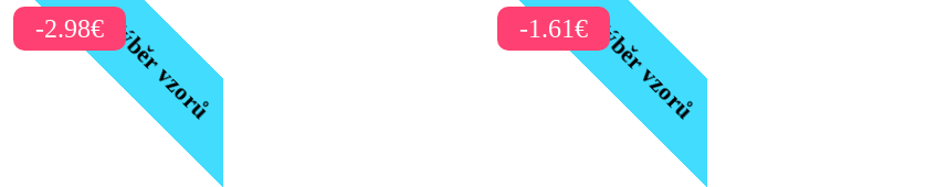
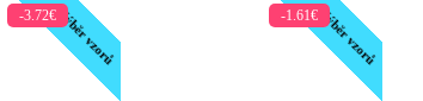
[35,14,104,45] -2.98€ -> [19,7,56,24] -3.72€

